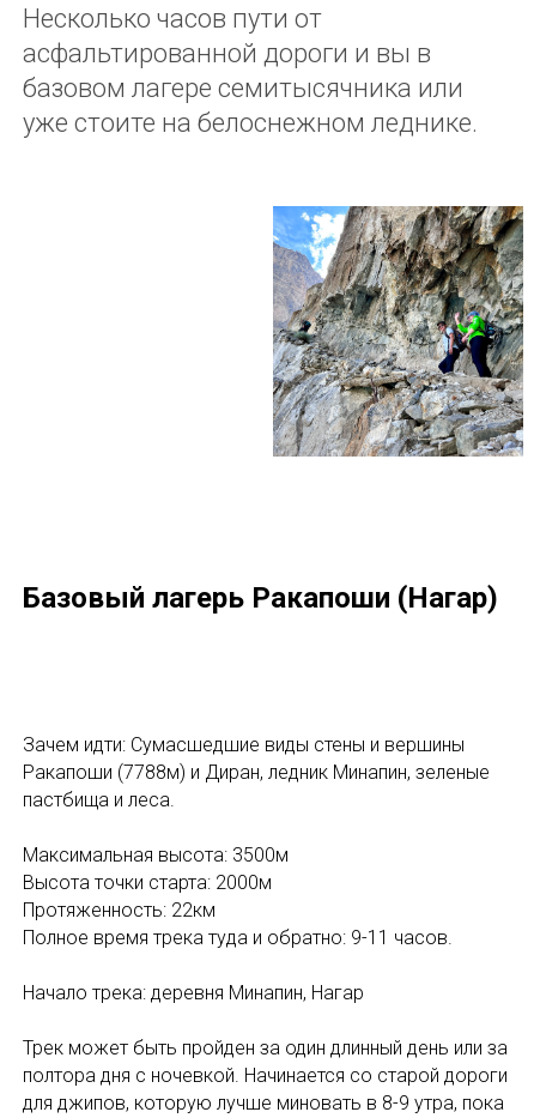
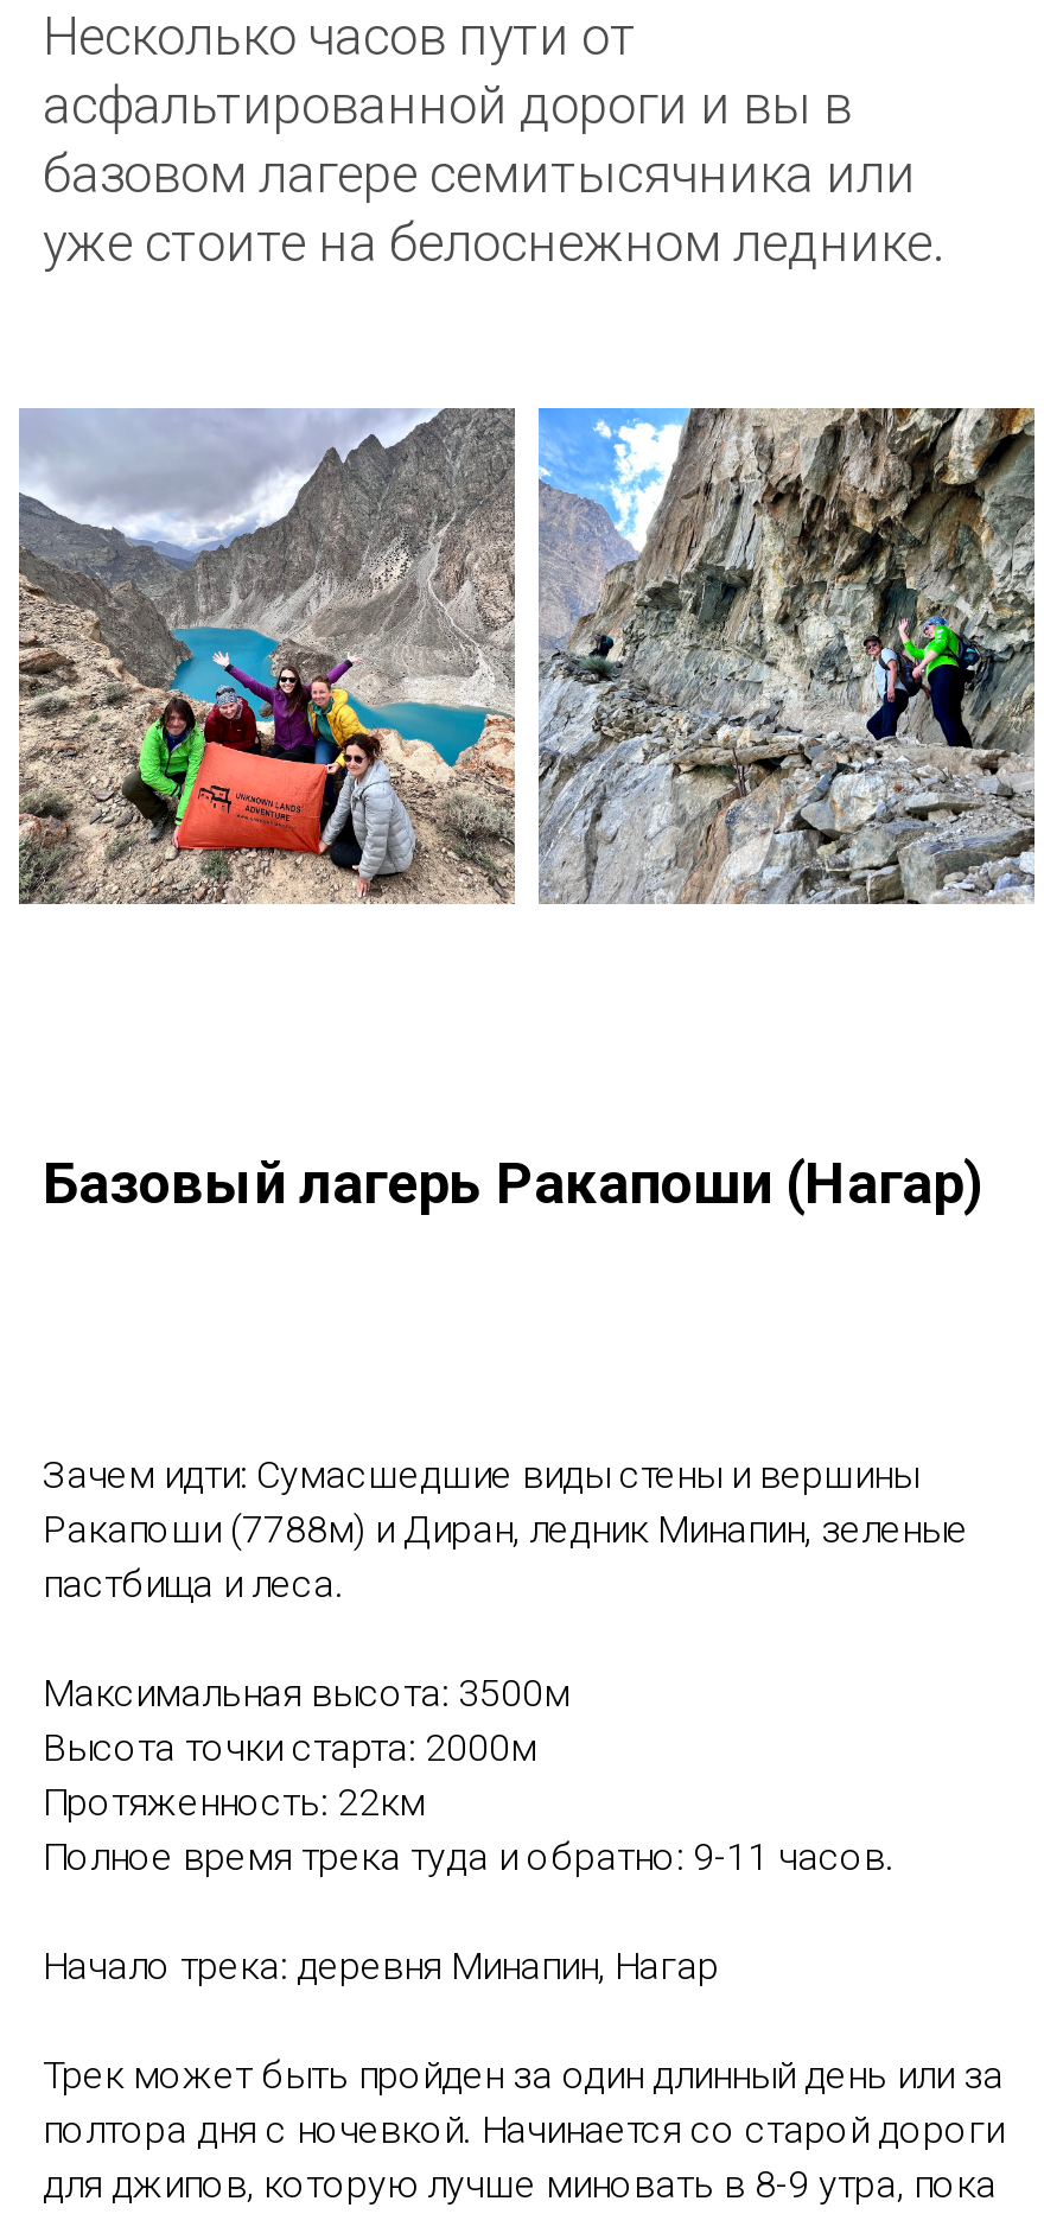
none -> [17,406,517,906] [image]

